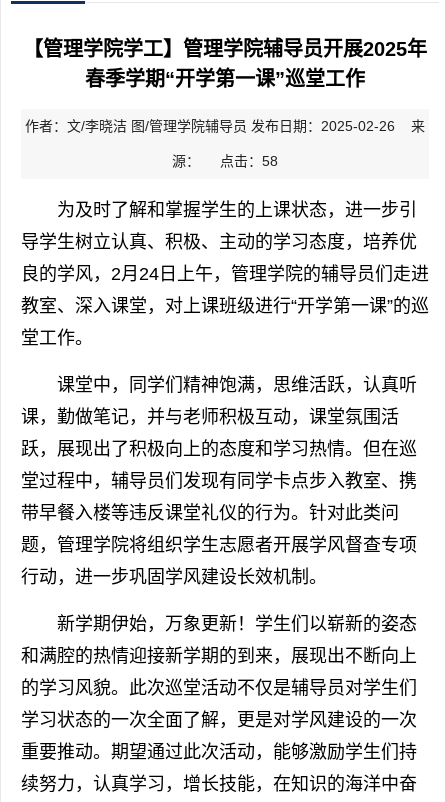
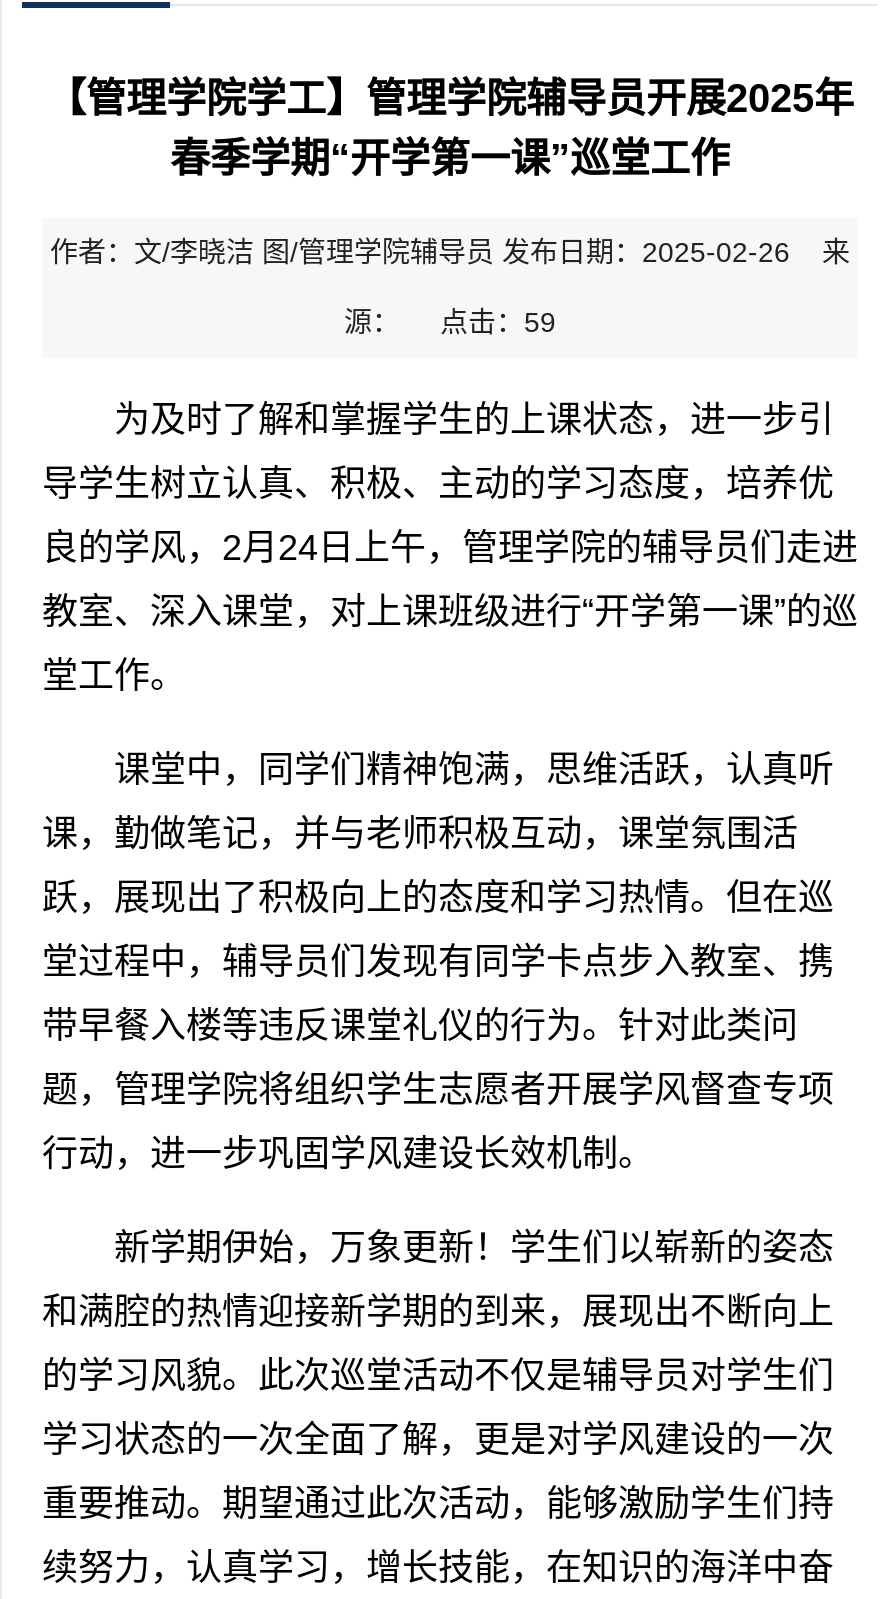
[172,153,278,169] 源： 点击：58 -> [344,305,556,337] 源： 点击：59

